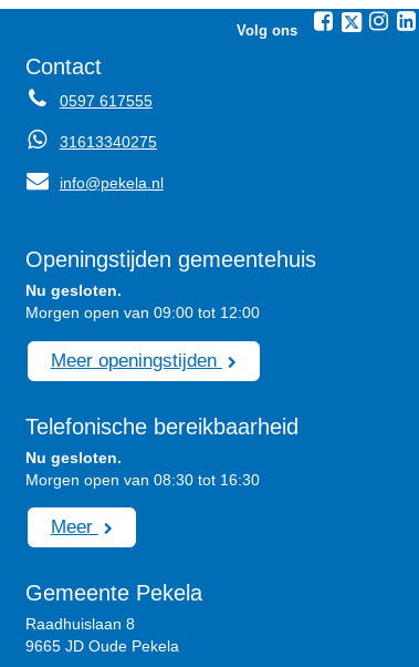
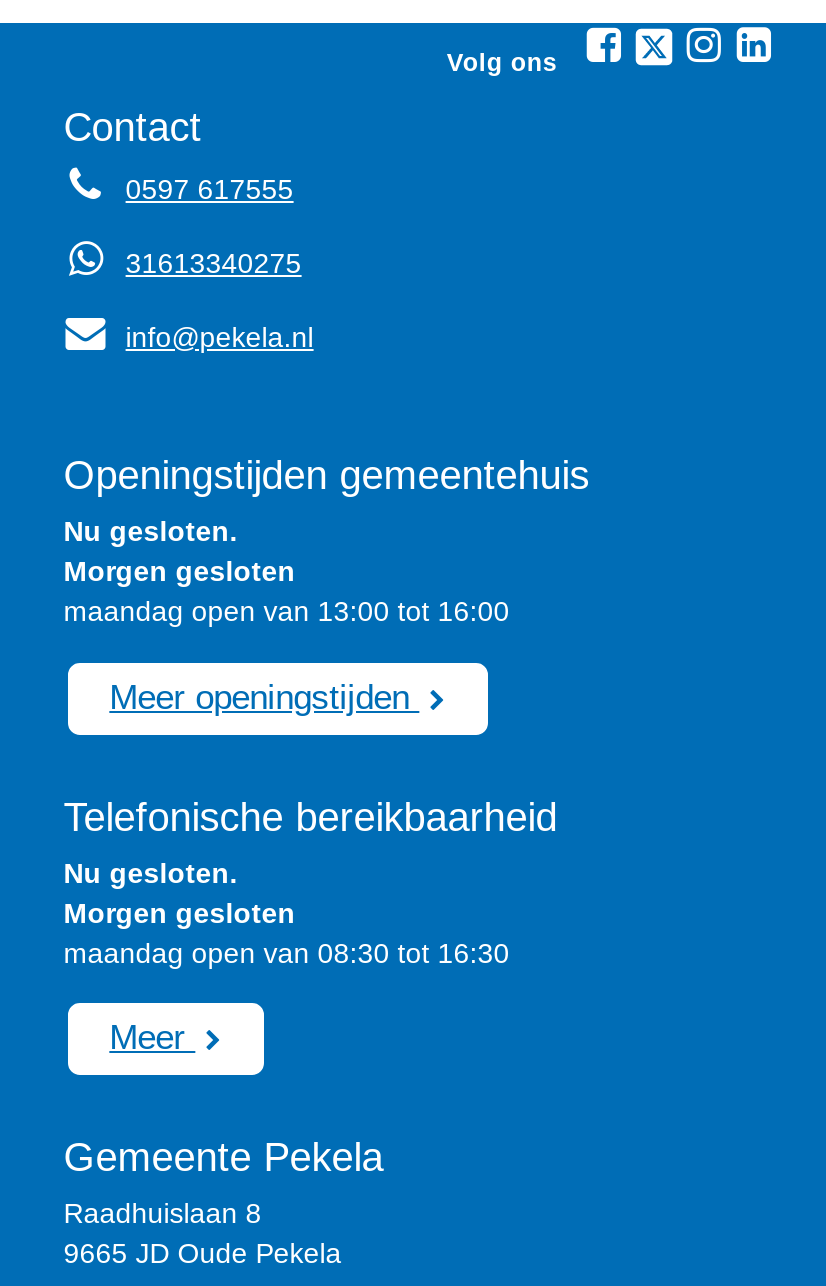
[25,303,260,321] Morgen open van 09:00 tot 12:00 -> [64,555,510,627] Morgen gesloten | maandag open van 13:00 tot 16:00
[25,470,260,488] Morgen open van 08:30 tot 16:30 -> [64,896,510,968] Morgen gesloten | maandag open van 08:30 tot 16:30

